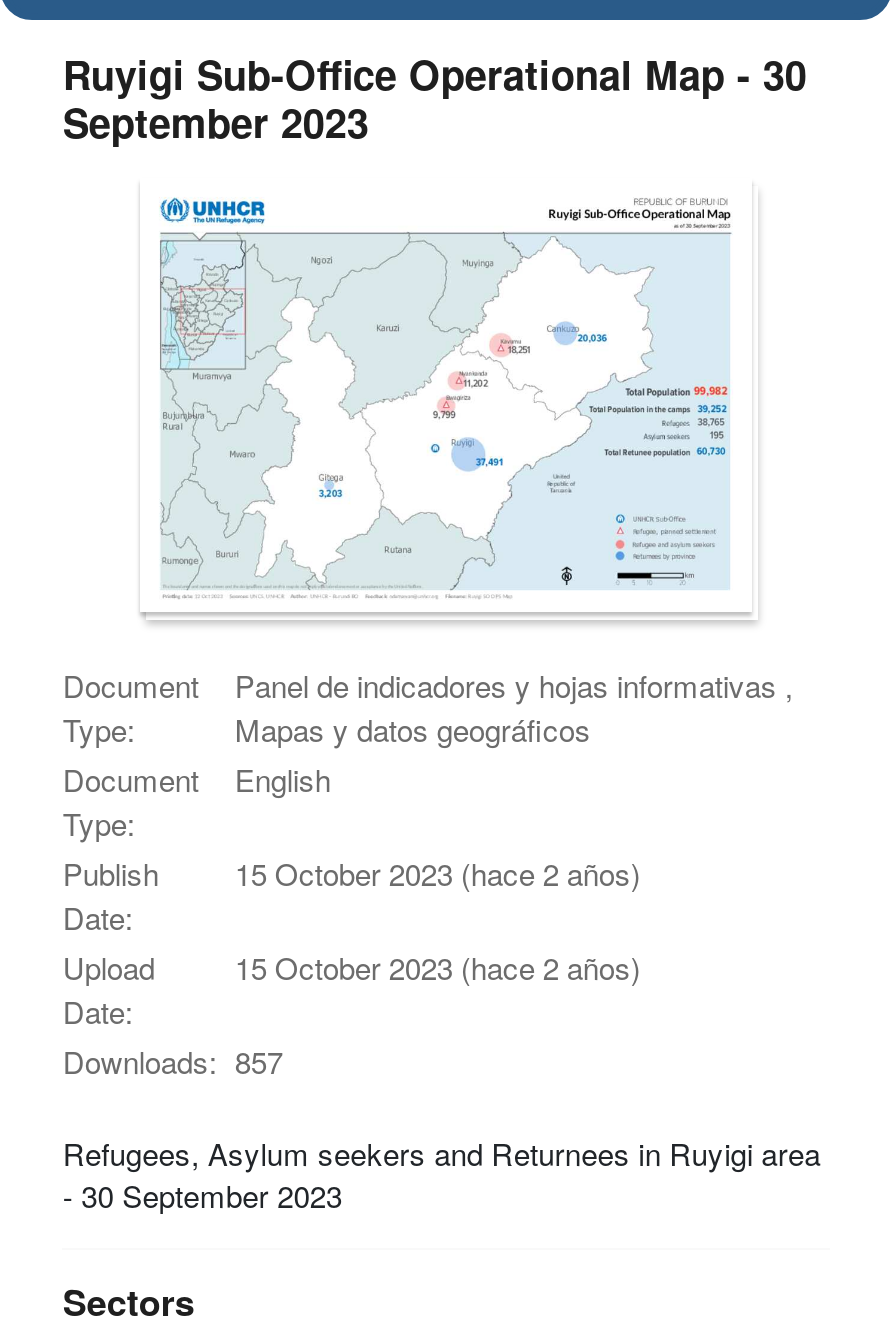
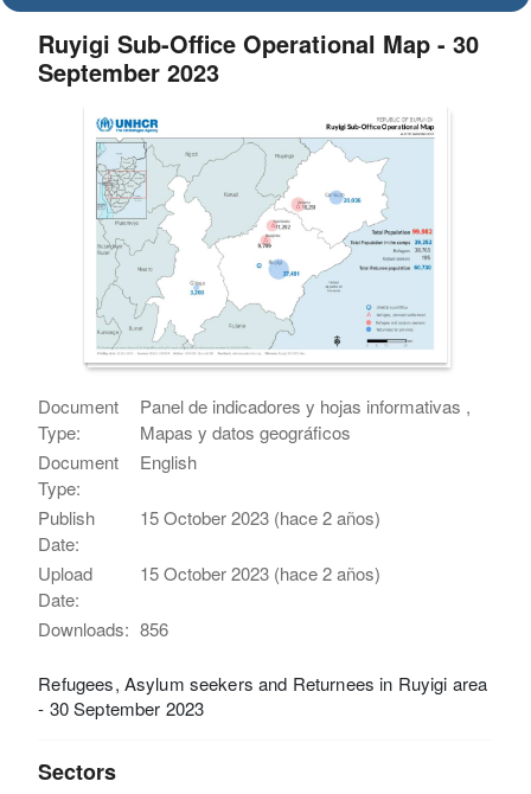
[63,1040,283,1082] Downloads: 857 -> [38,616,169,641] Downloads: 856

